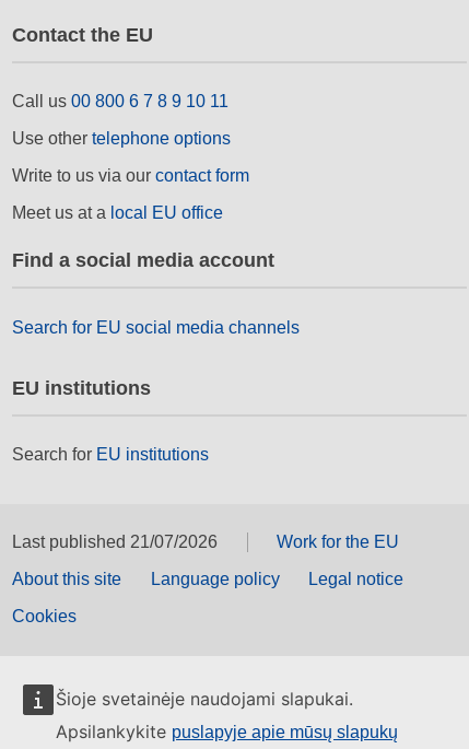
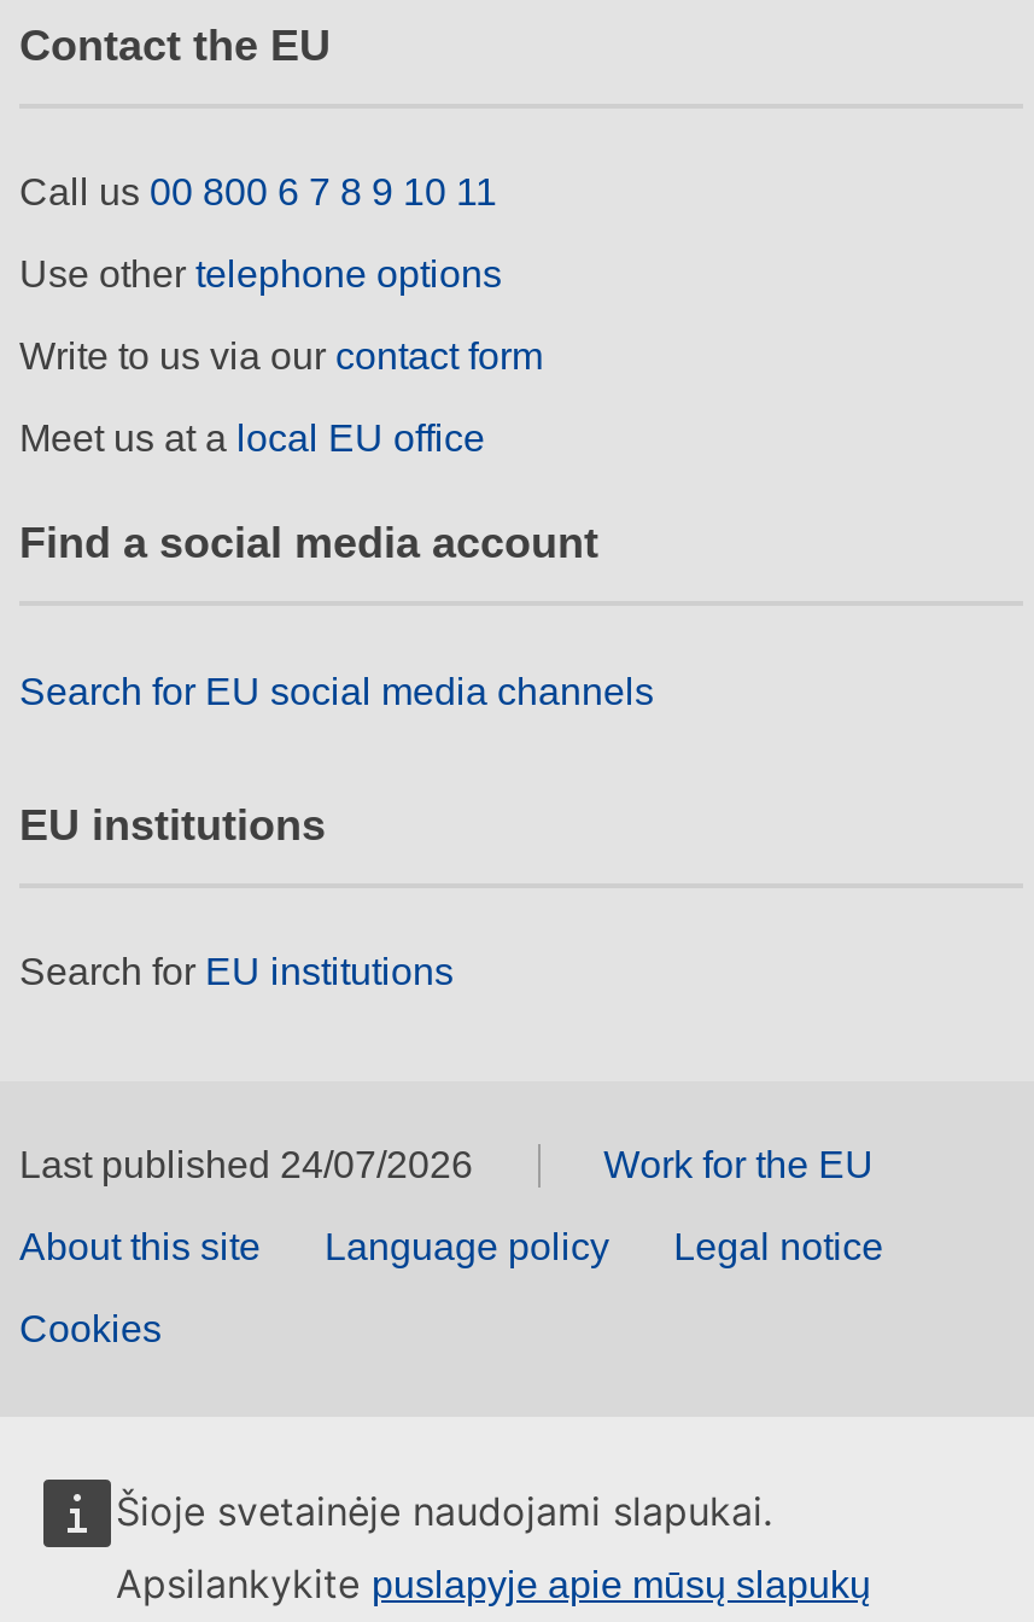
[12,533,218,552] Last published 21/07/2026 -> [19,1145,473,1186] Last published 24/07/2026

